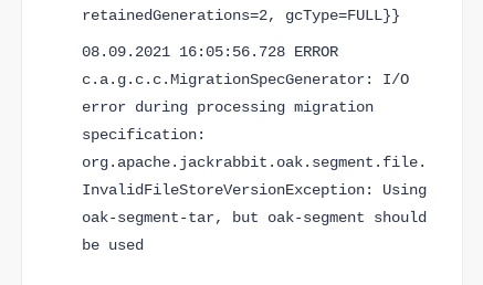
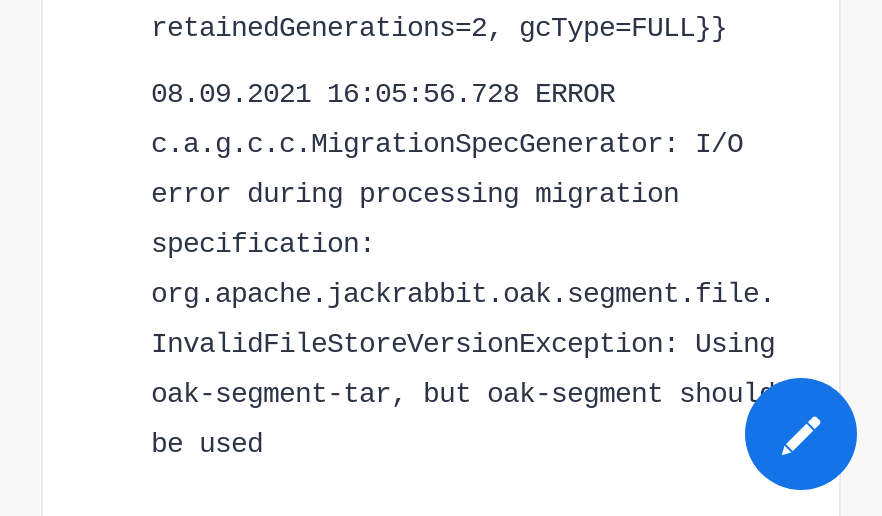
none -> [743,376,859,492] [image]

